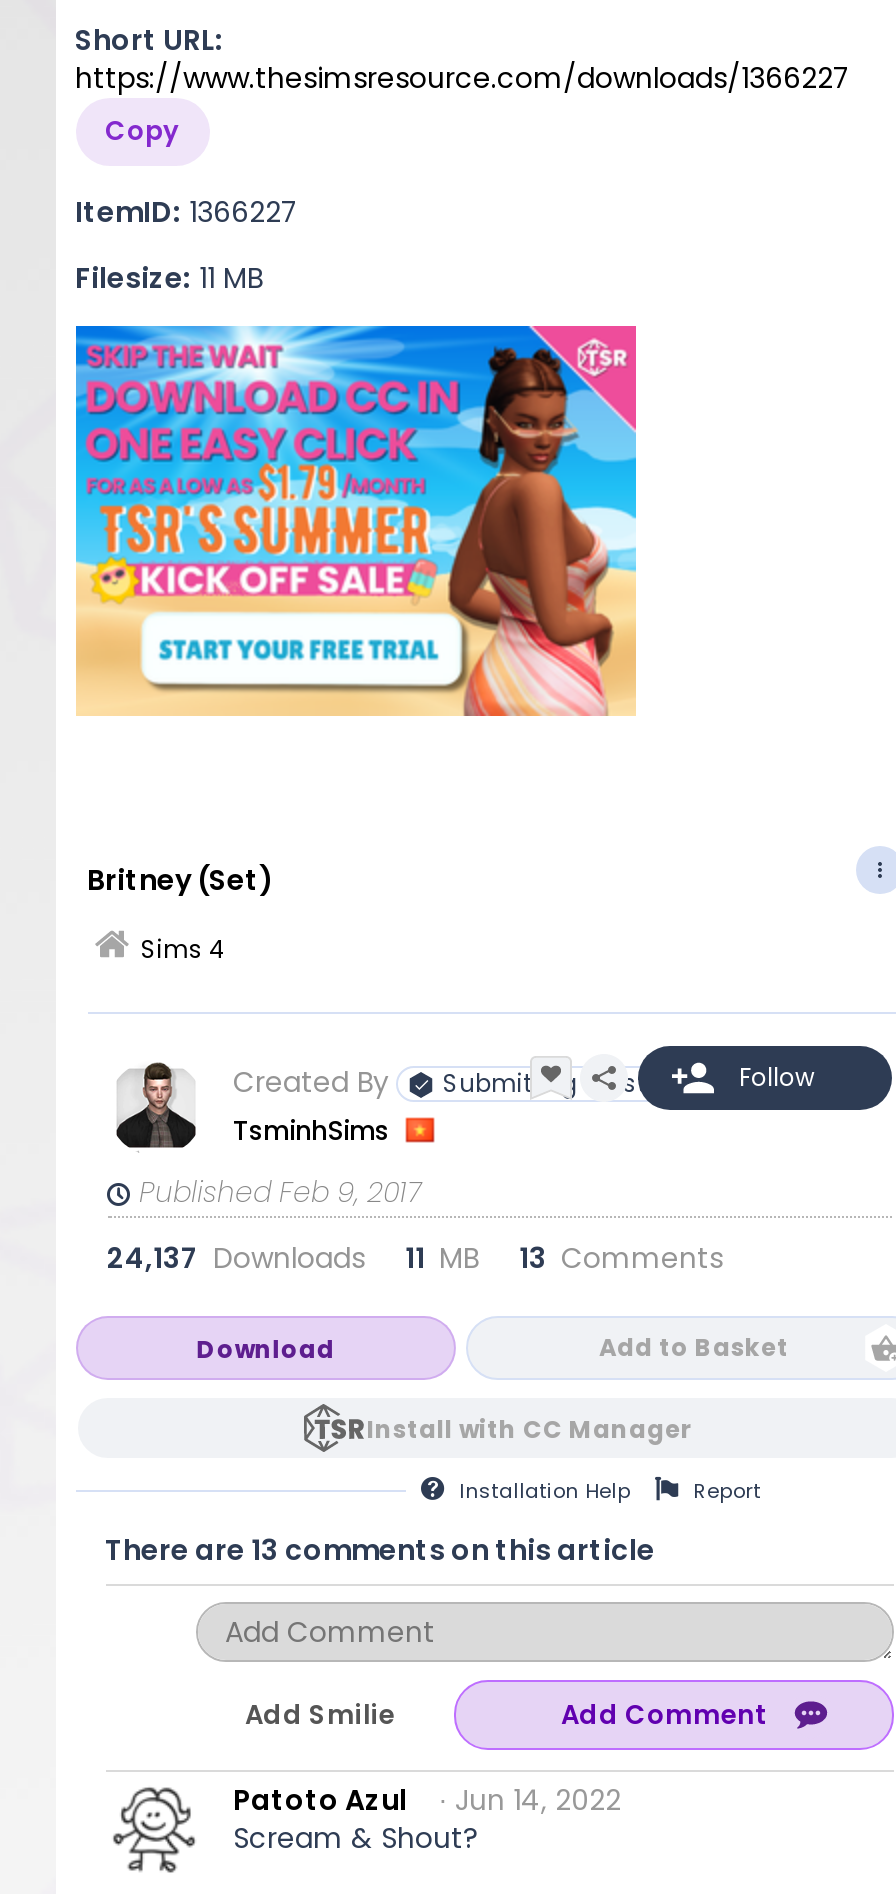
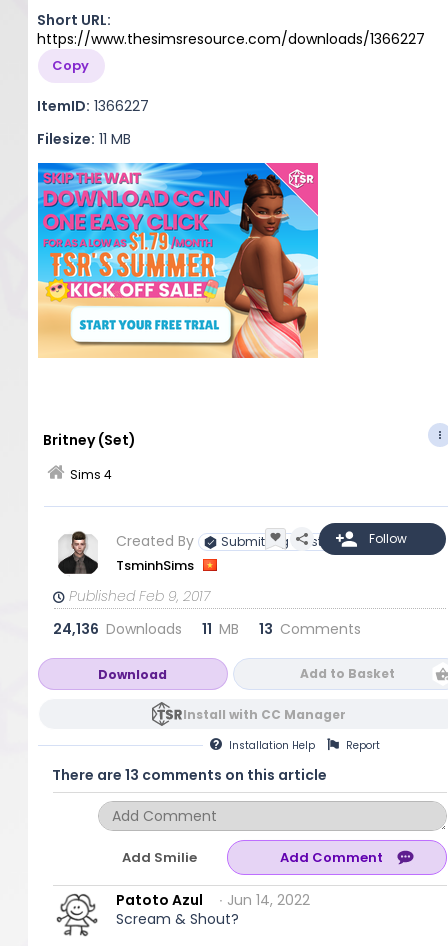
[107,1238,723,1278] 24,137 Downloads 11 MB 13 Comments -> [53,619,361,639] 24,136 Downloads 11 MB 13 Comments

